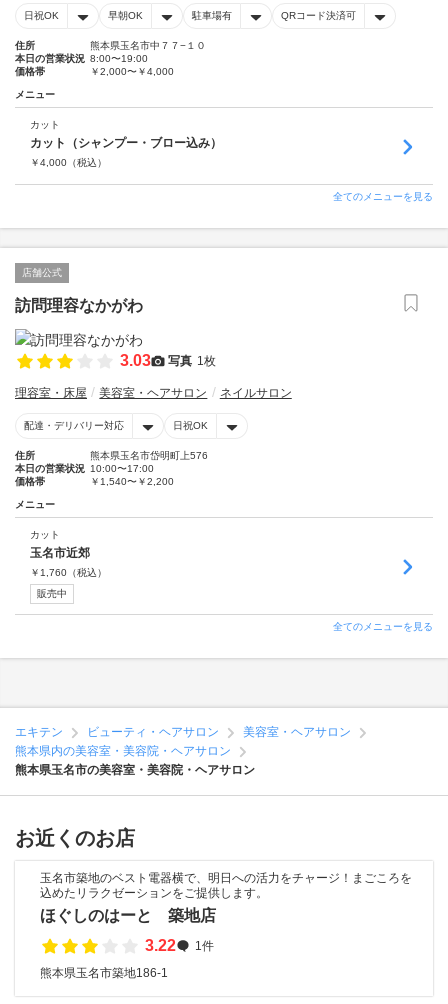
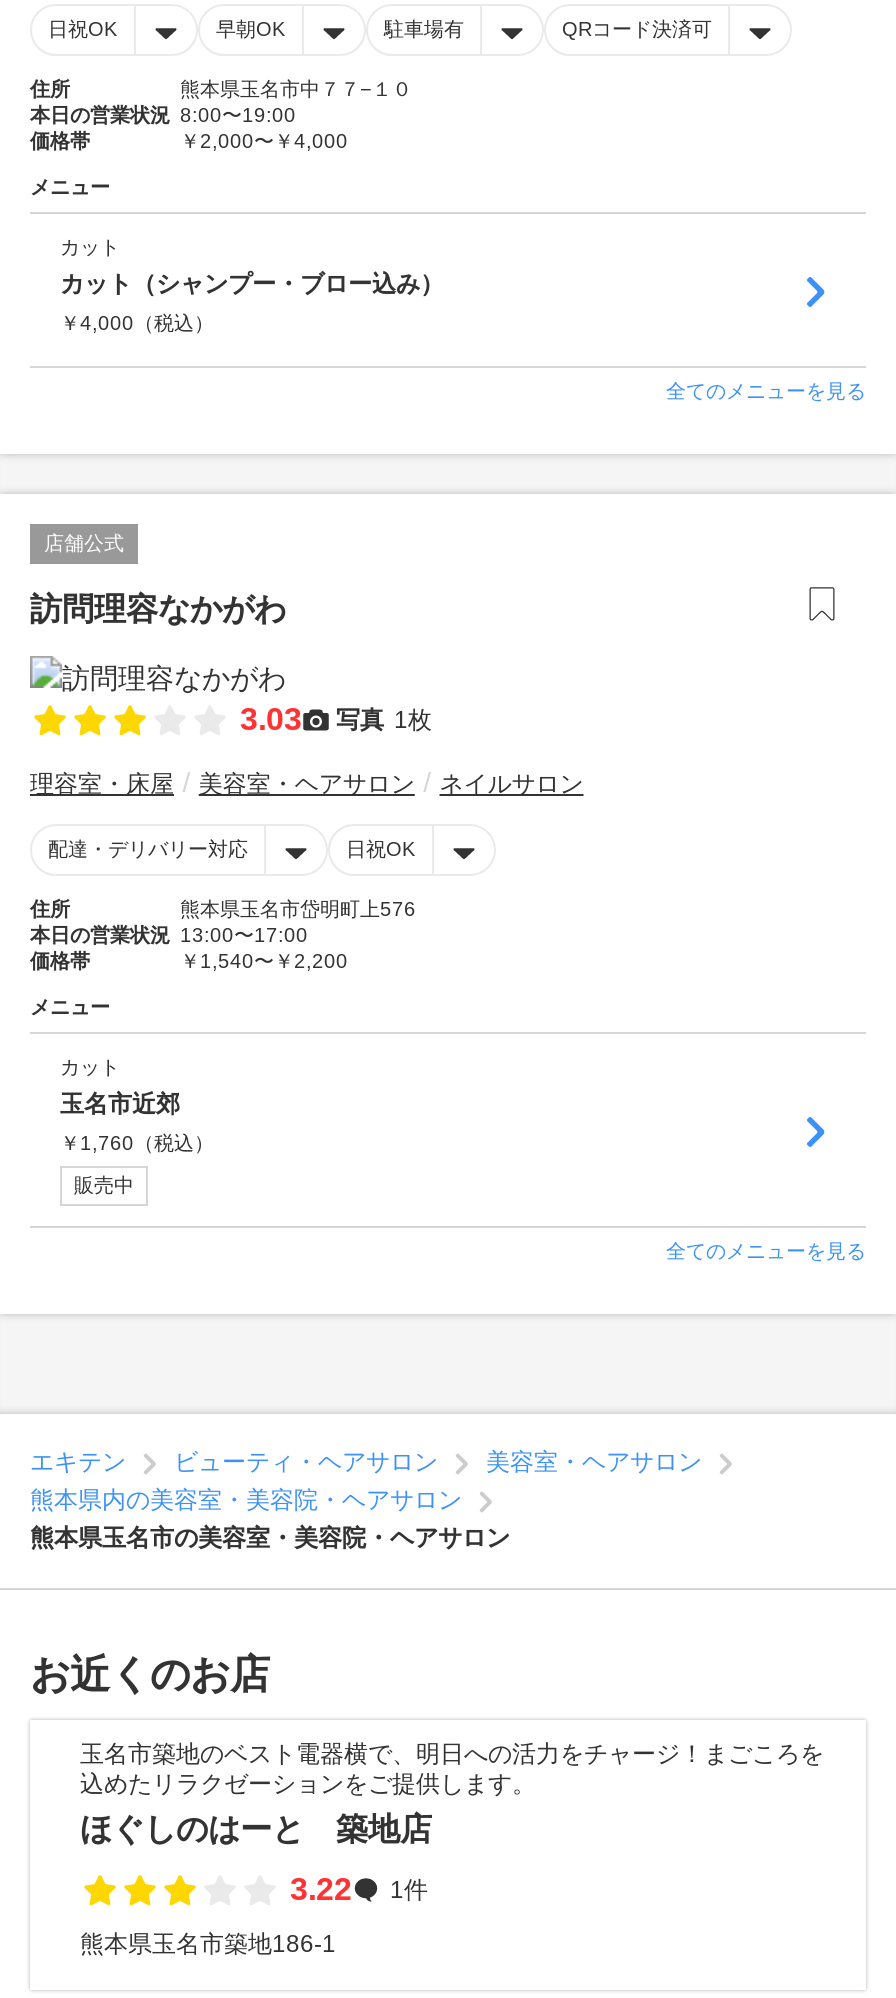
[15,463,154,474] 本日の営業状況 10:00〜17:00 -> [30,924,308,946] 本日の営業状況 13:00〜17:00

